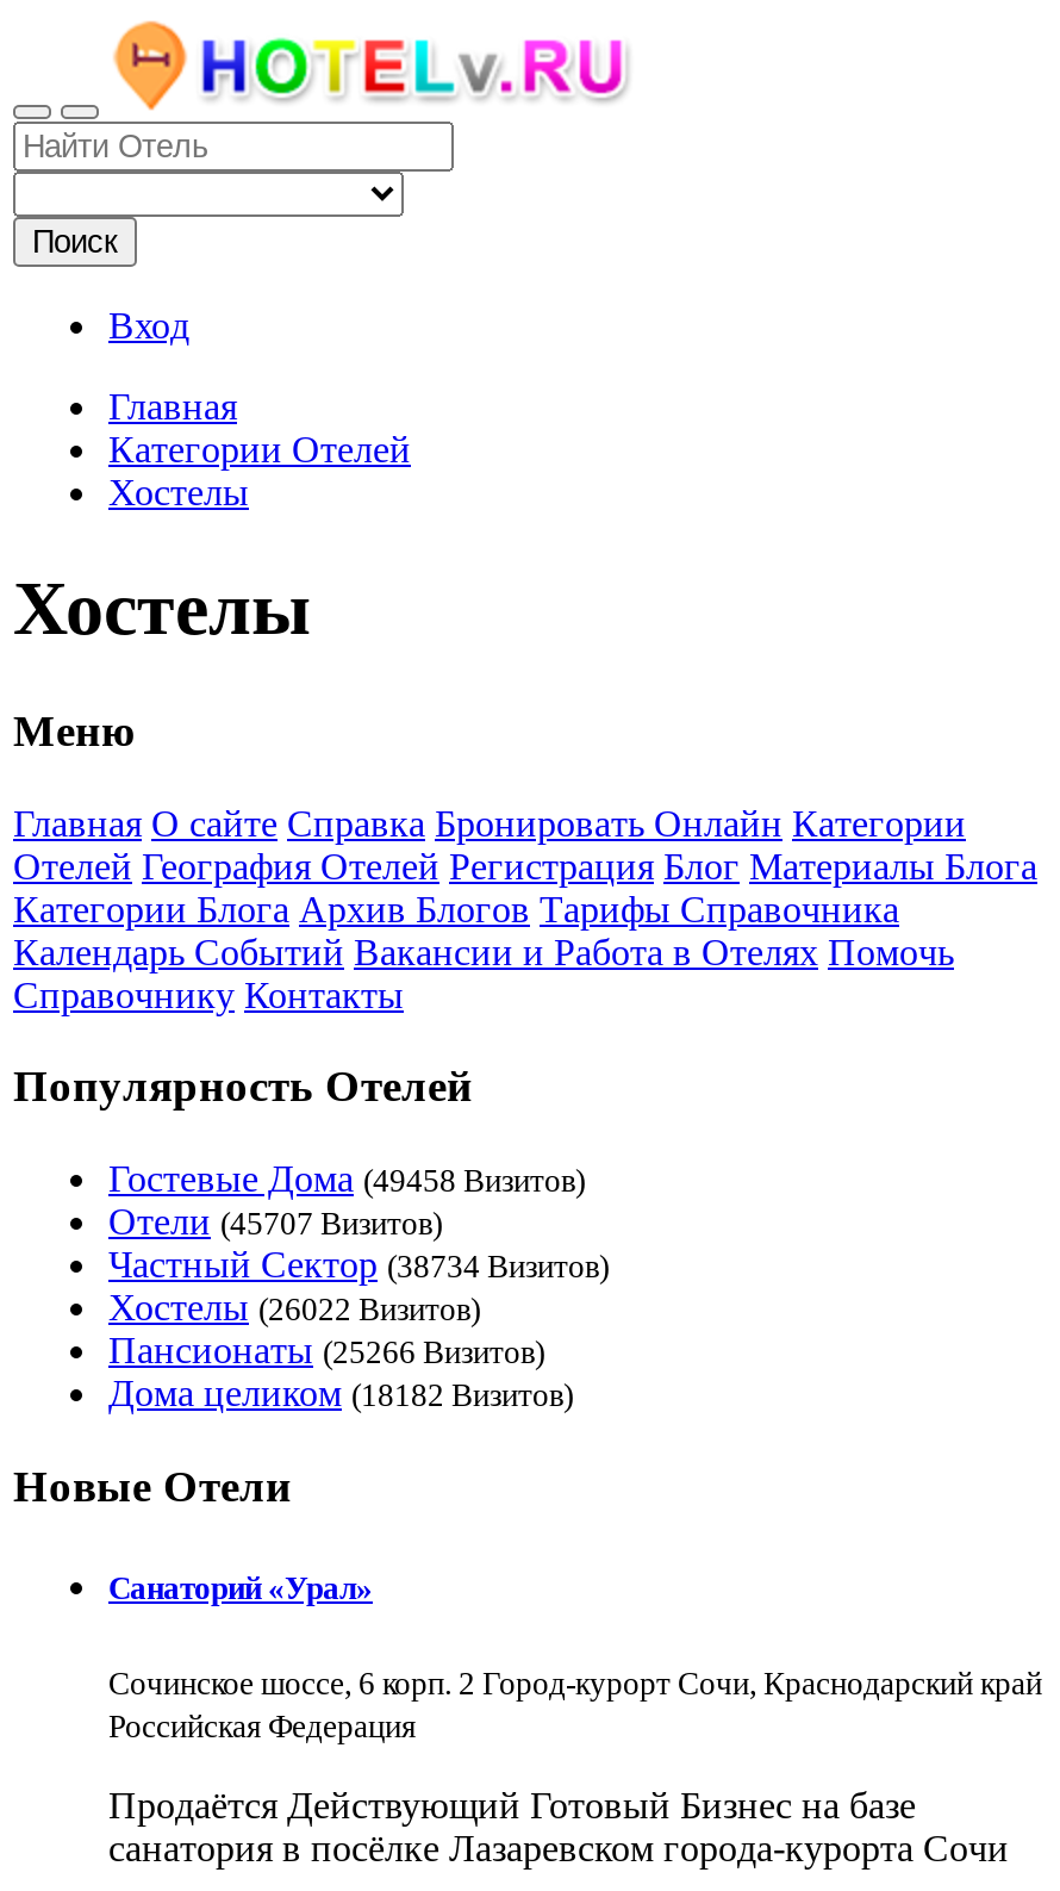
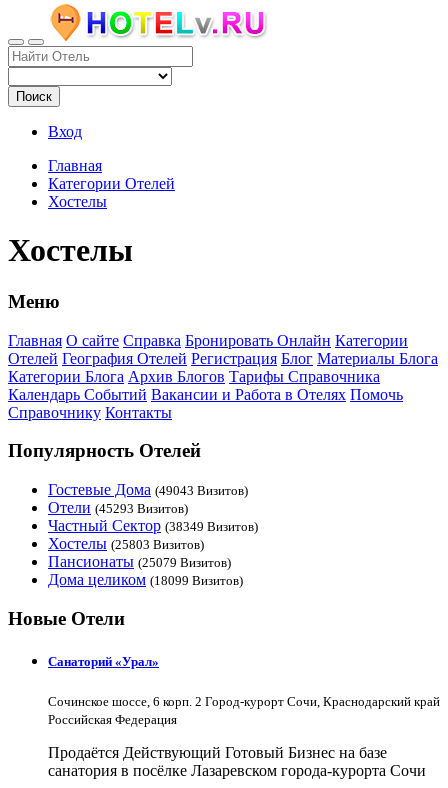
[108,1158,585,1199] Гостевые Дома (49458 Визитов) -> [48,481,248,498] Гостевые Дома (49043 Визитов)
[108,1201,442,1242] Отели (45707 Визитов) -> [48,499,188,516] Отели (45293 Визитов)
[108,1244,609,1284] Частный Сектор (38734 Визитов) -> [48,517,258,534] Частный Сектор (38349 Визитов)
[108,1287,480,1327] Хостелы (26022 Визитов) -> [48,535,204,552] Хостелы (25803 Визитов)
[108,1330,544,1370] Пансионаты (25266 Визитов) -> [48,553,231,570] Пансионаты (25079 Визитов)
[108,1373,573,1413] Дома целиком (18182 Визитов) -> [48,571,243,588] Дома целиком (18099 Визитов)

